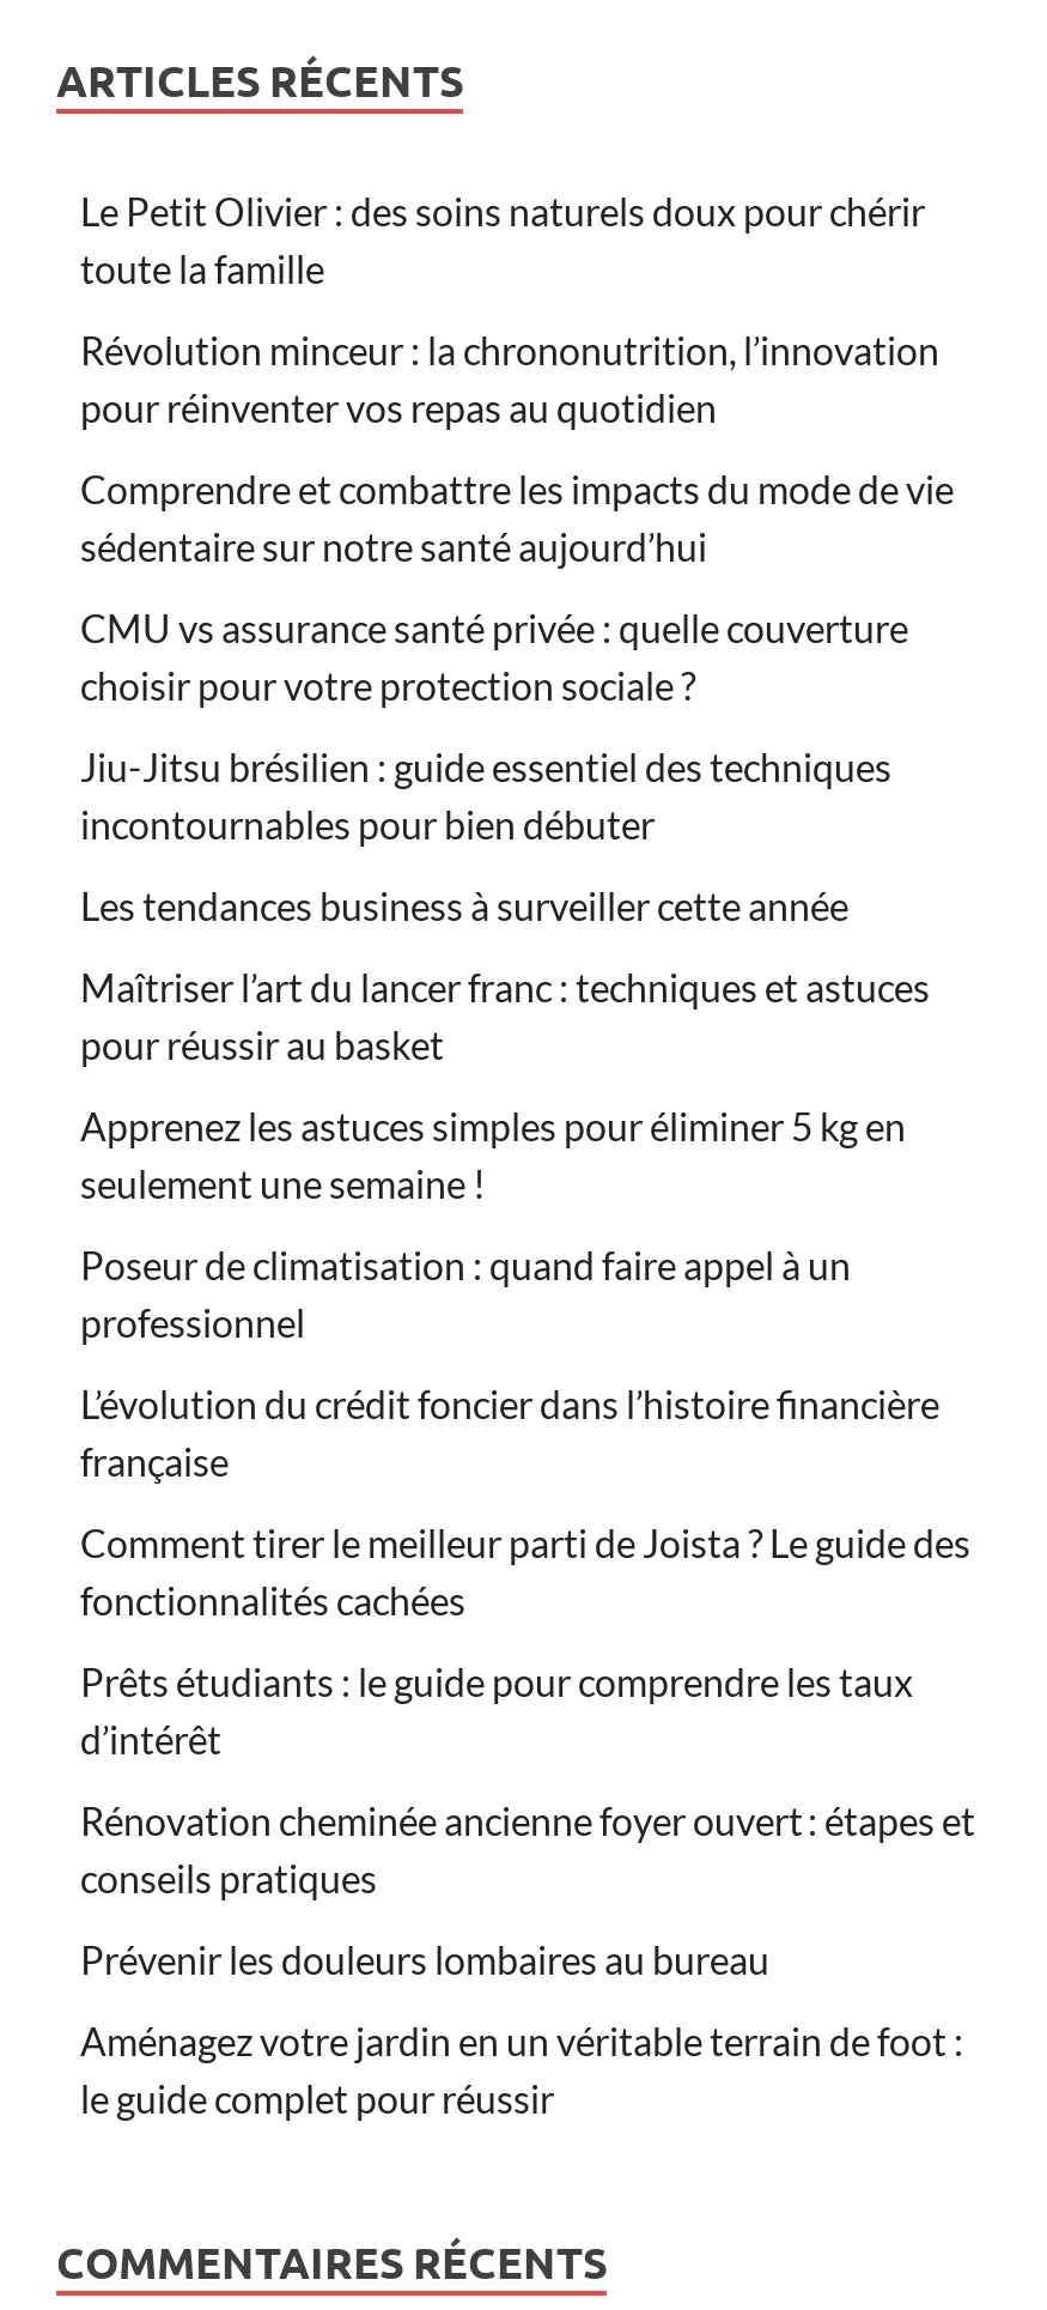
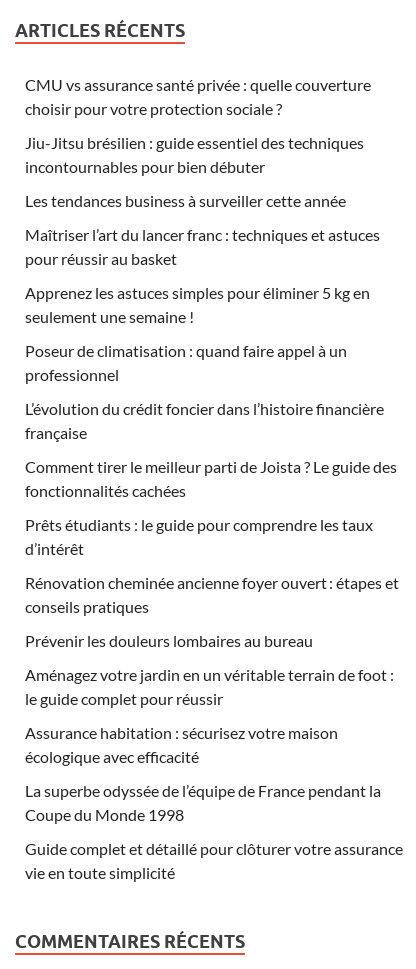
[80,187,954,568] Le Petit Olivier : des soins naturels doux pour chérir | toute la famille | Révolution minceur : la chrononutrition, l’innovation | pour réinventer vos repas au quotidien | Comprendre et combattre les impacts du mode de vie | sédentaire sur notre santé aujourd’hui -> none
moved [80,604,975,2120] -> [25,75,399,708]: CMU vs assurance santé privée : quelle couverture | choisir pour votre protection sociale ? | Jiu-Jitsu brésilien : guide essentiel des techniques | ... | Aménagez votre jardin en un véritable terrain de foot : | le guide complet pour réussir
none -> [25,723,403,882] Assurance habitation : sécurisez votre maison | écologique avec efficacité | La superbe odyssée de l’équipe de France pendant la | Coupe du Monde 1998 | Guide complet et détaillé pour clôturer votre assurance | vie en toute simplicité

